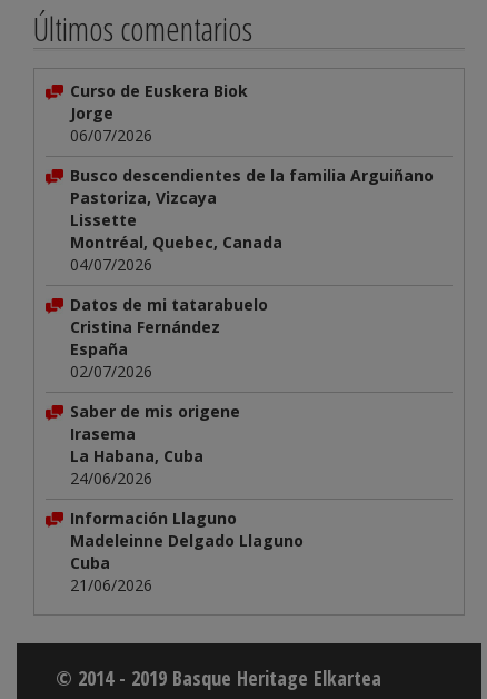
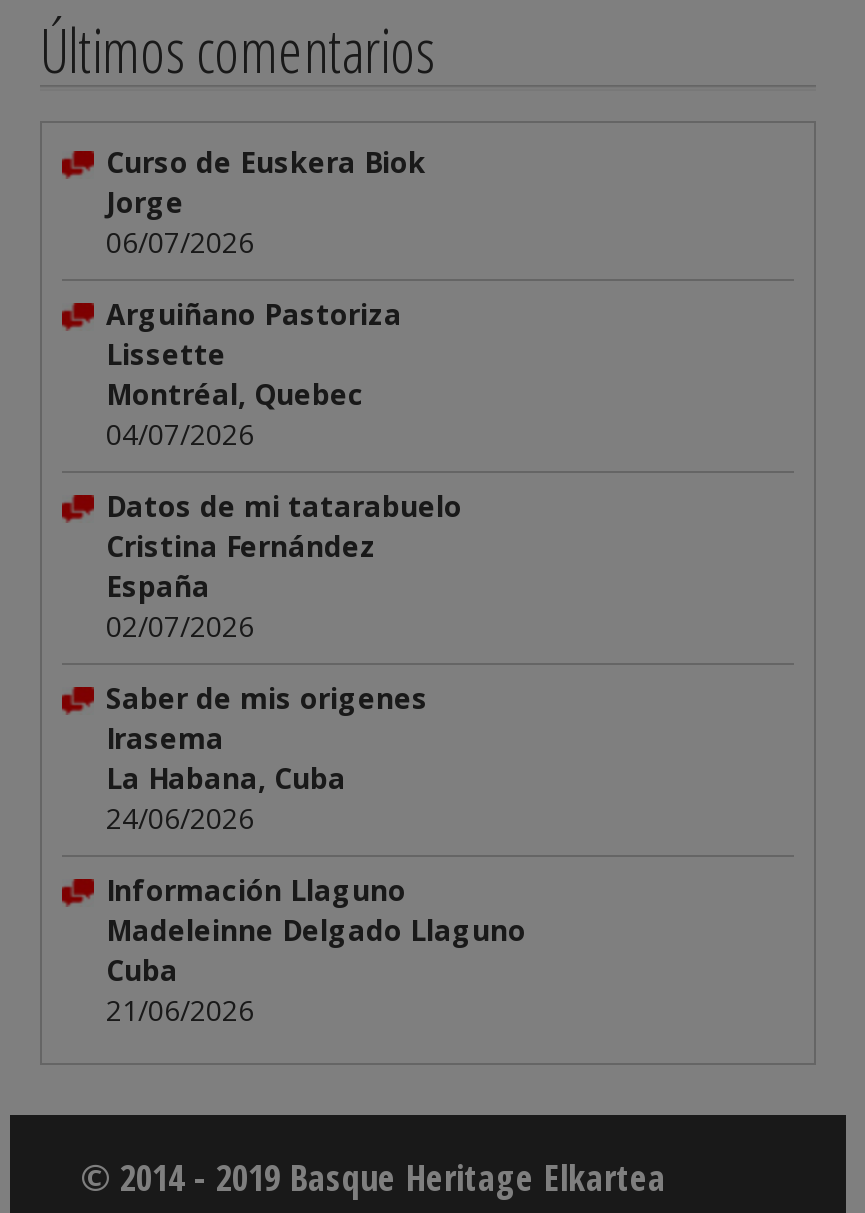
[70,165,434,209] Busco descendientes de la familia Arguiñano | Pastoriza, Vizcaya -> [106,296,402,334] Arguiñano Pastoriza
[70,232,282,253] Montréal, Quebec, Canada -> [106,376,364,414] Montréal, Quebec
[70,401,240,422] Saber de mis origene -> [106,680,428,718] Saber de mis origenes

